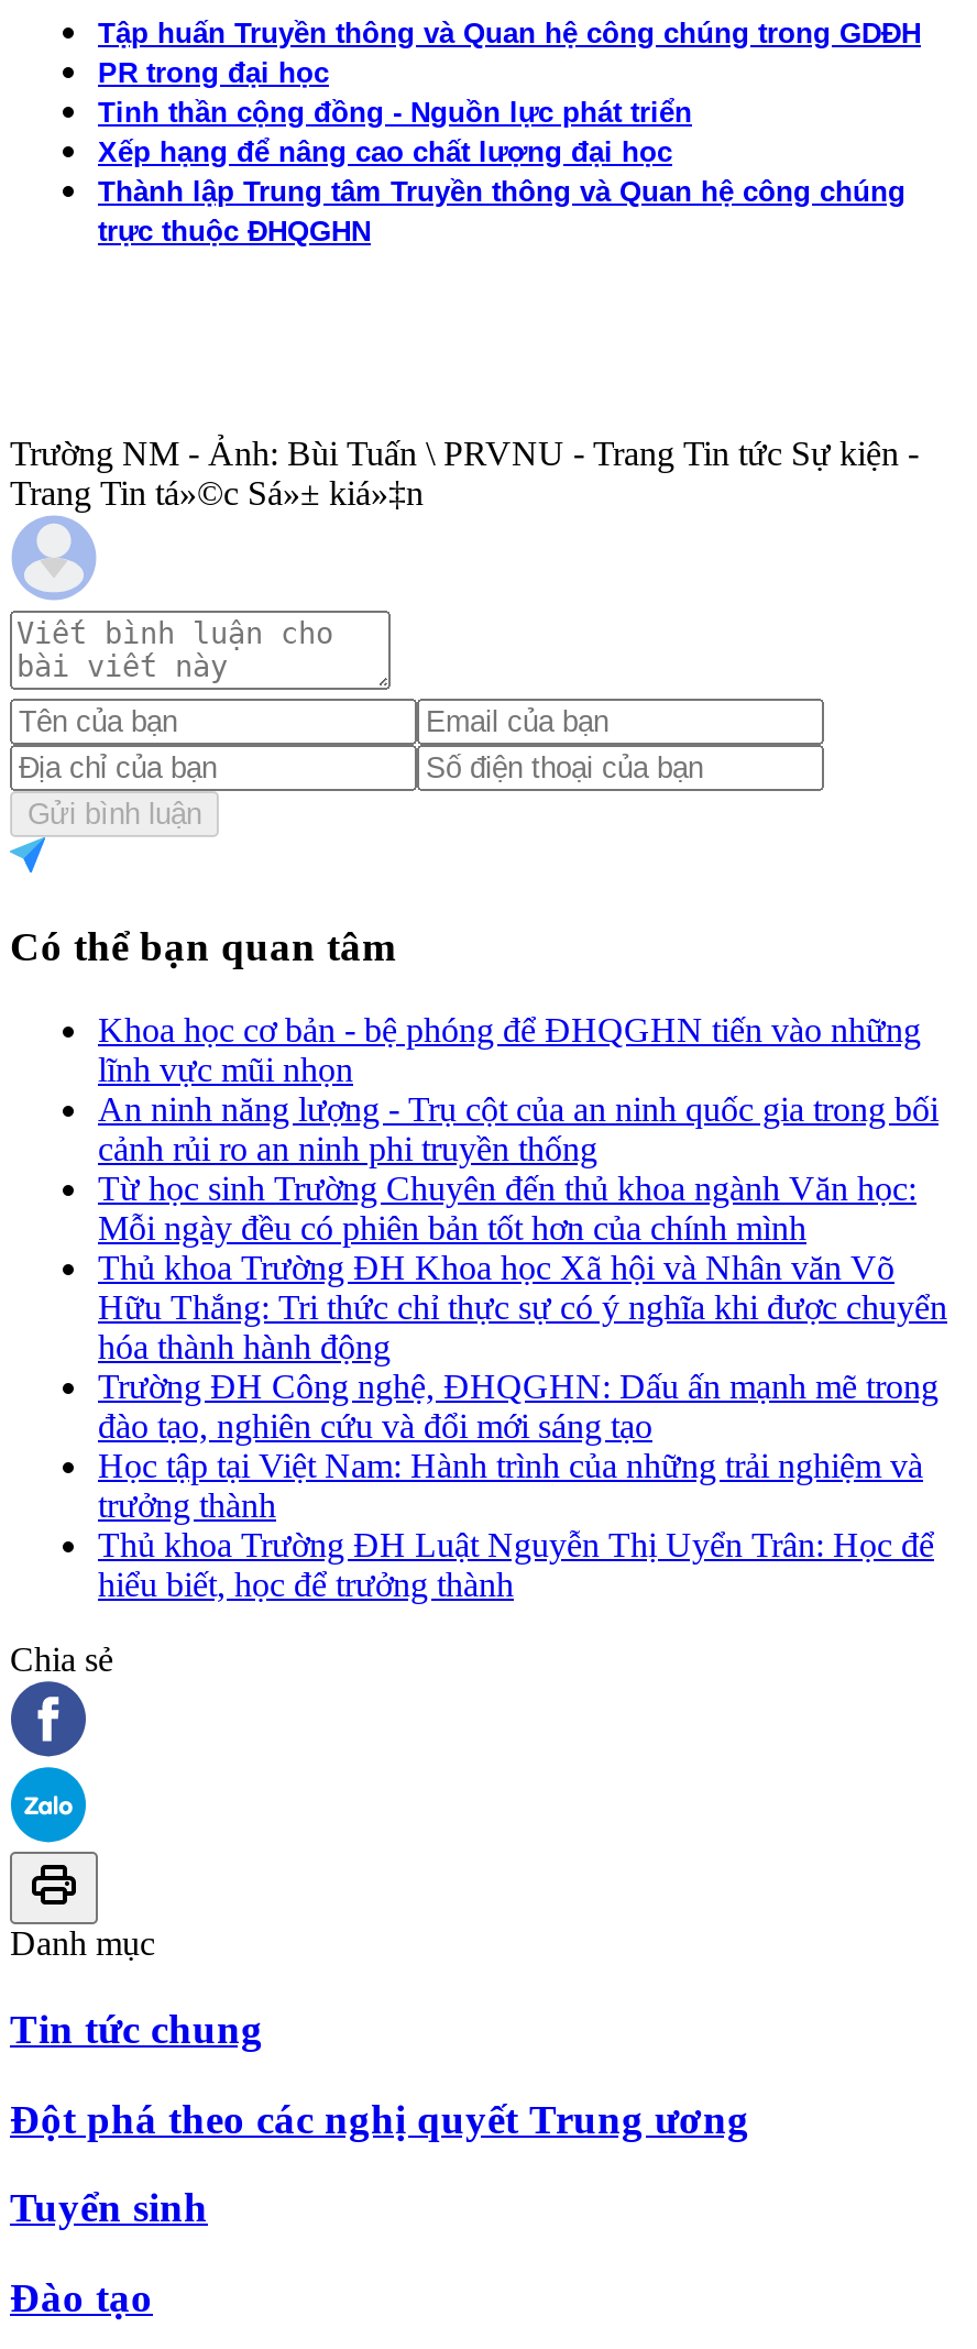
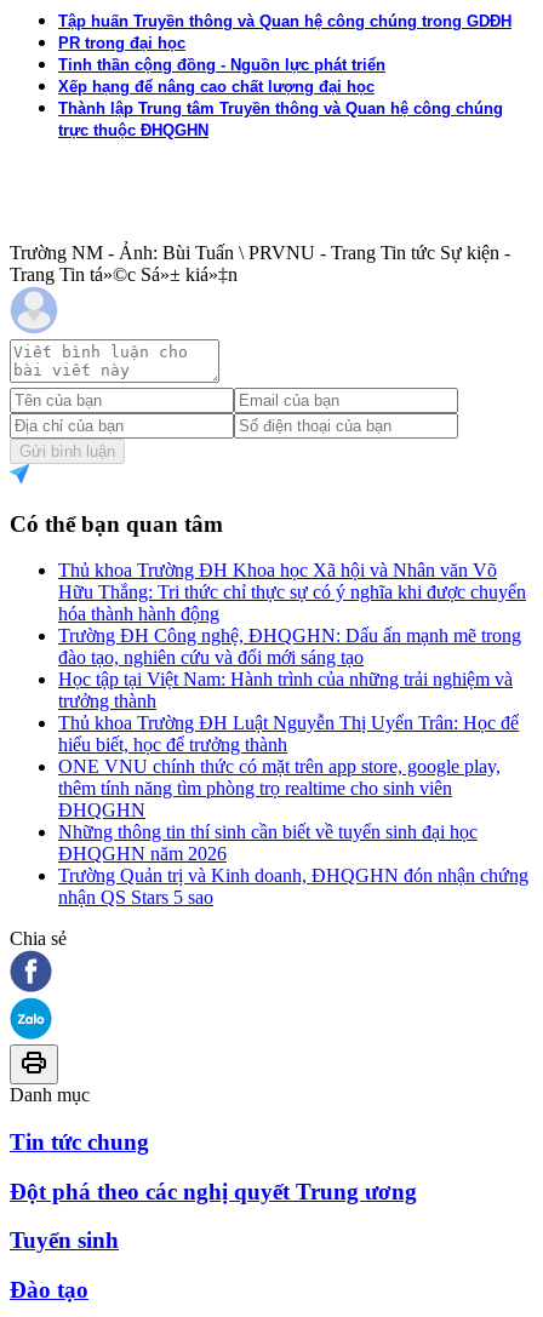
[98,1012,938,1247] Khoa học cơ bản - bệ phóng để ĐHQGHN tiến vào những | lĩnh vực mũi nhọn | An ninh năng lượng - Trụ cột của an ninh quốc gia trong bối | cảnh rủi ro an ninh phi truyền thống | Từ học sinh Trường Chuyên đến thủ khoa ngành Văn học: | Mỗi ngày đều có phiên bản tốt hơn của chính mình -> none
moved [98,1249,947,1603] -> [58,560,526,755]: Thủ khoa Trường ĐH Khoa học Xã hội và Nhân văn Võ | Hữu Thắng: Tri thức chỉ thực sự có ý nghĩa khi được chuyển | hóa thành hành động | ... | Thủ khoa Trường ĐH Luật Nguyễn Thị Uyển Trân: Học để | hiểu biết, học để trưởng thành
none -> [58,756,528,908] ONE VNU chính thức có mặt trên app store, google play, | thêm tính năng tìm phòng trọ realtime cho sinh viên | ĐHQGHN | Những thông tin thí sinh cần biết về tuyển sinh đại học | ĐHQGHN năm 2026 | Trường Quản trị và Kinh doanh, ĐHQGHN đón nhận chứng | nhận QS Stars 5 sao

